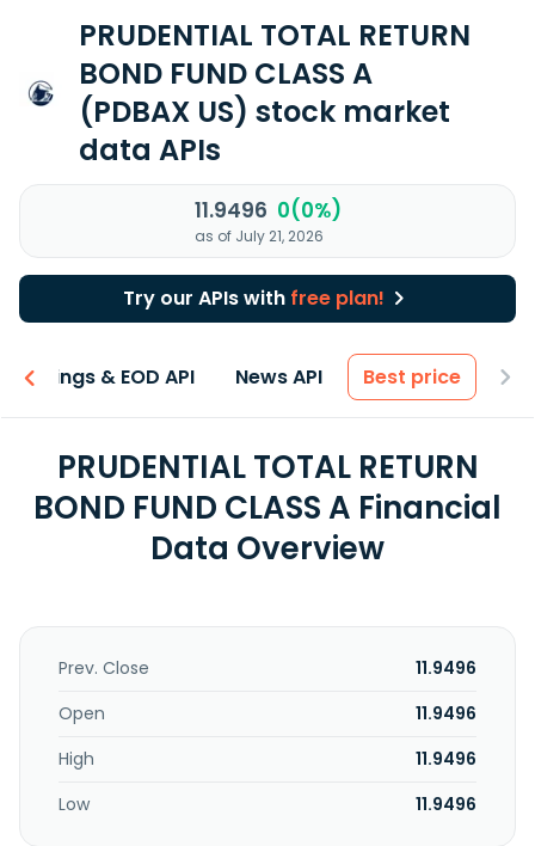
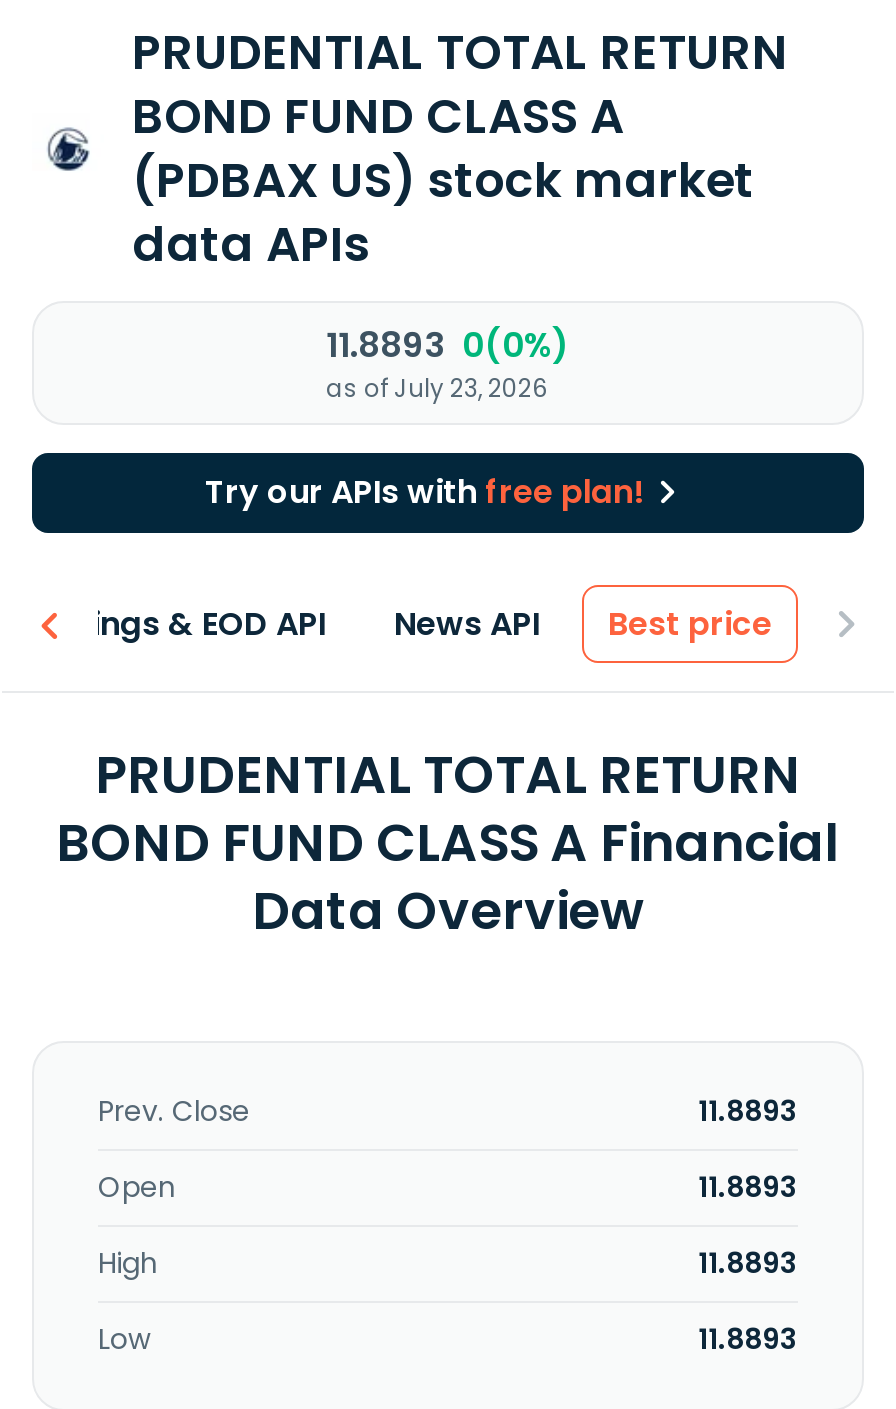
[194,196,341,225] 11.9496 0(0%) -> [326,321,570,369] 11.8893 0(0%)
[194,226,323,246] as of July 21, 2026 -> [326,371,548,405] as of July 23, 2026
[416,656,476,680] 11.9496 -> [698,1091,798,1131] 11.8893
[416,701,476,725] 11.9496 -> [698,1167,798,1207] 11.8893
[416,747,476,771] 11.9496 -> [698,1243,798,1283] 11.8893
[416,792,476,816] 11.9496 -> [698,1319,798,1359] 11.8893

